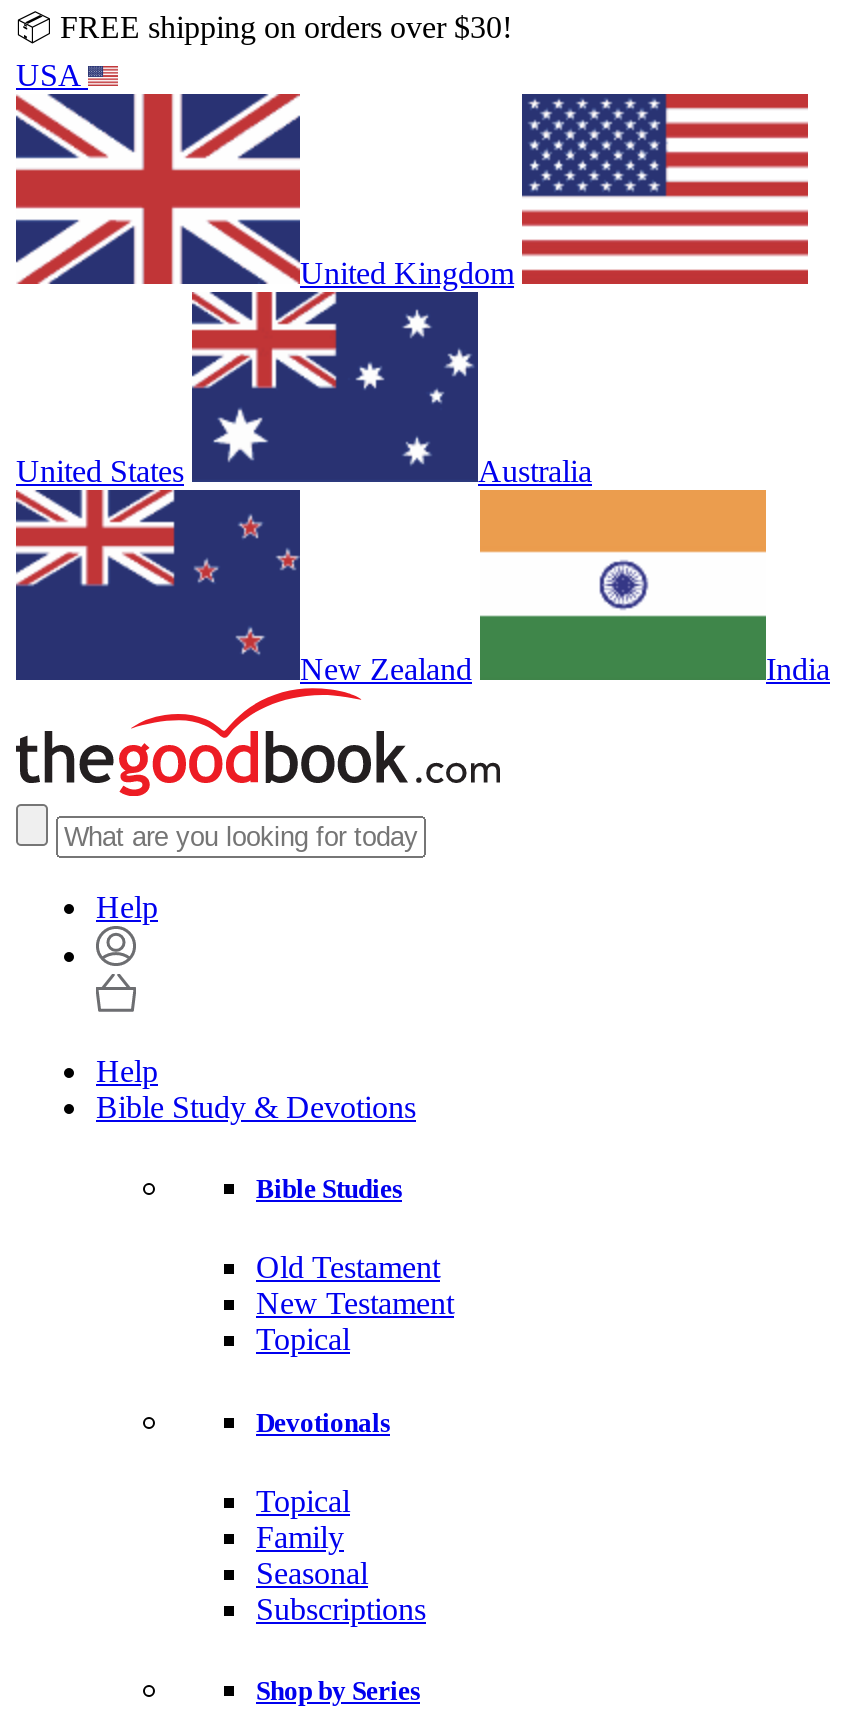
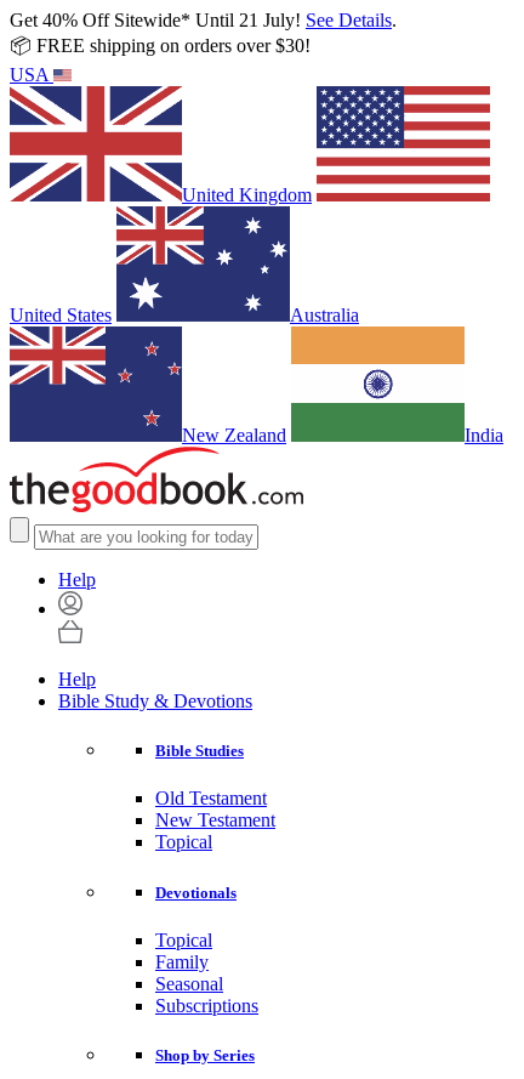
none -> [10,10,397,30] Get 40% Off Sitewide* Until 21 July! See Details.

